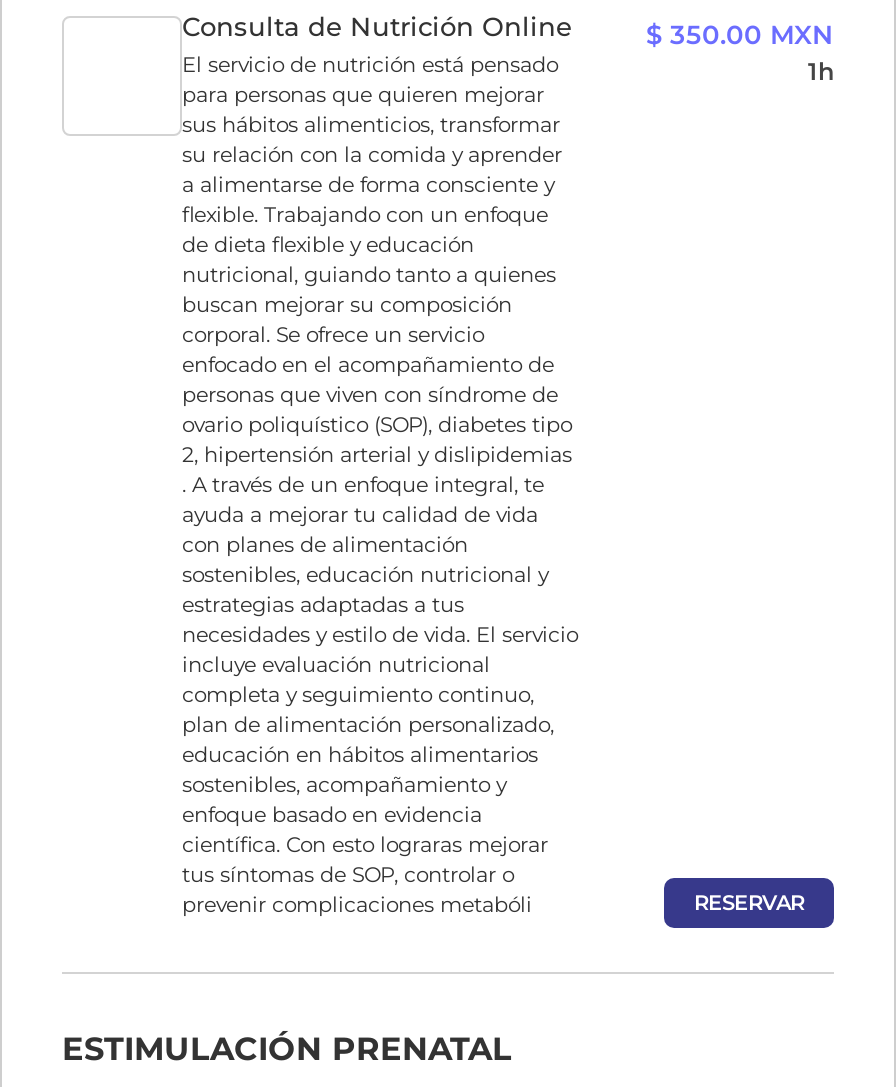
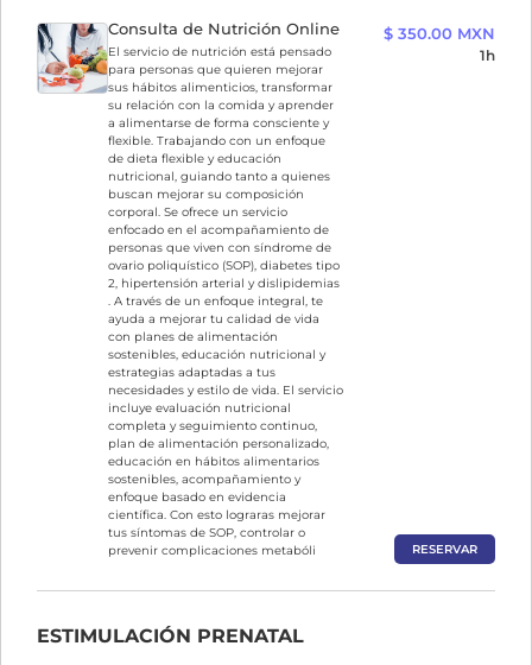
none -> [37,23,104,94] [image]

